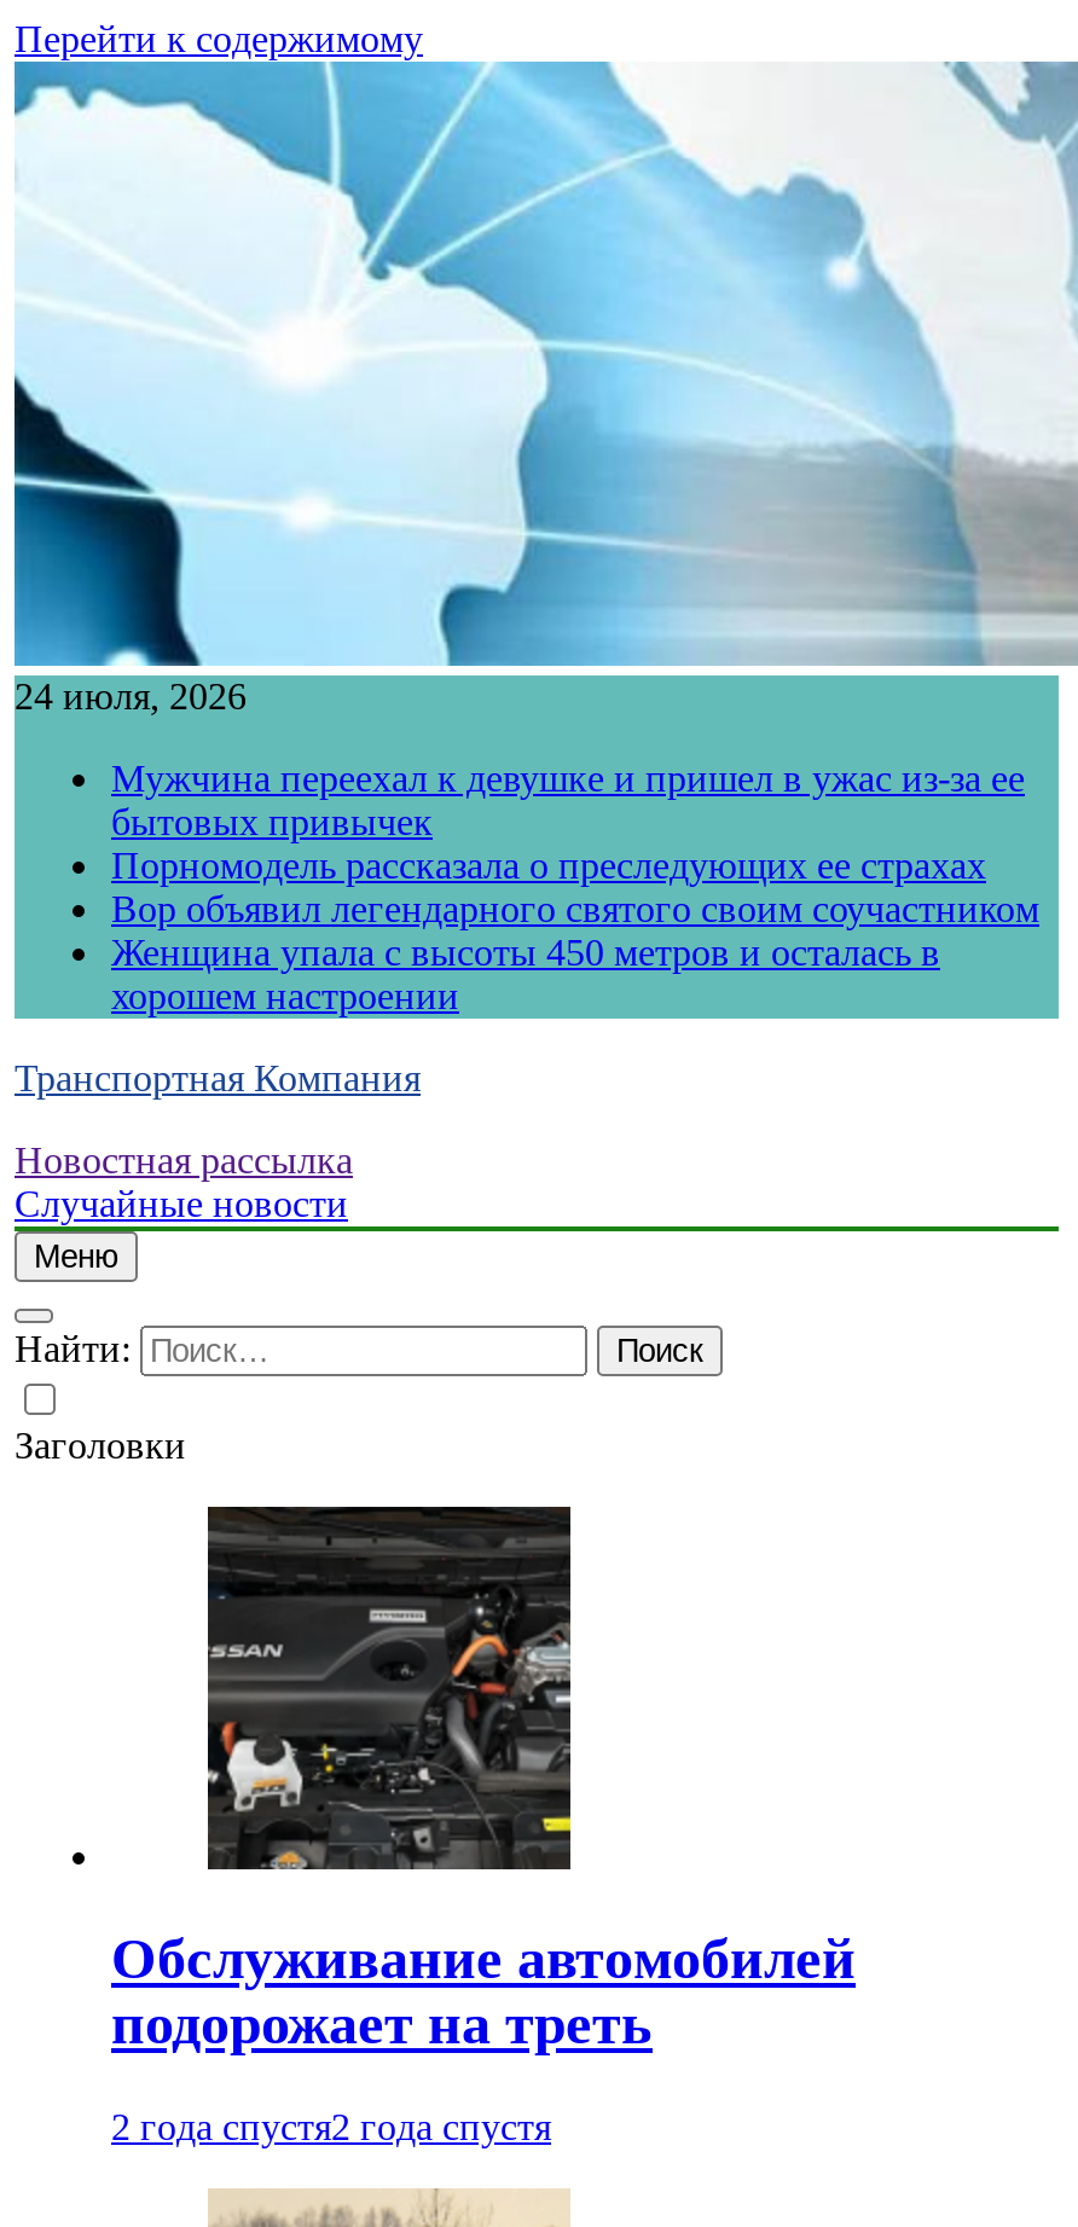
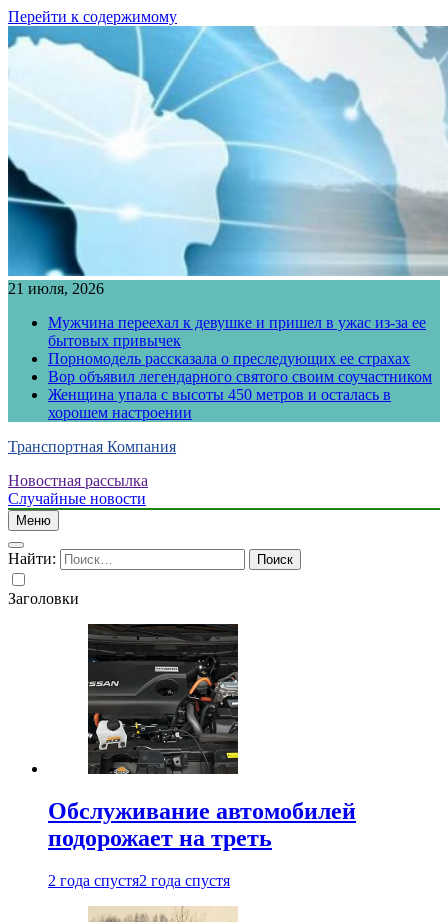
[15,675,247,717] 24 июля, 2026 -> [8,280,104,297] 21 июля, 2026

